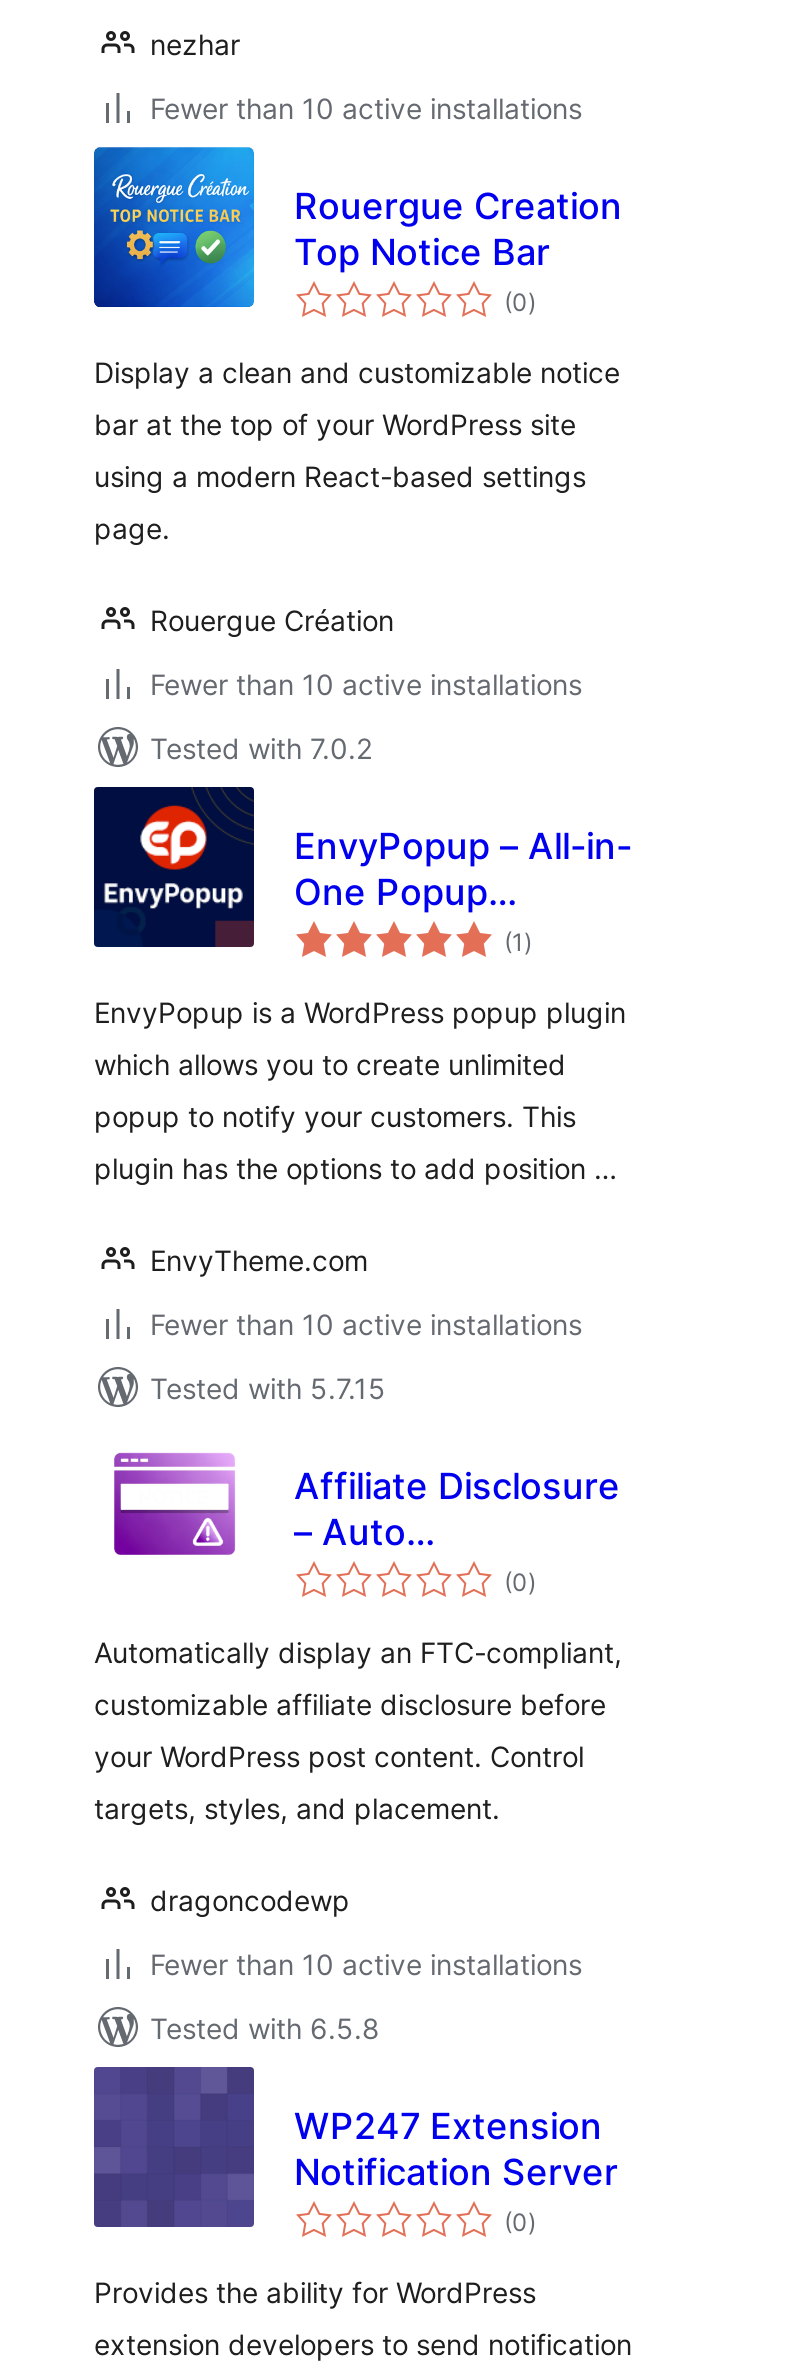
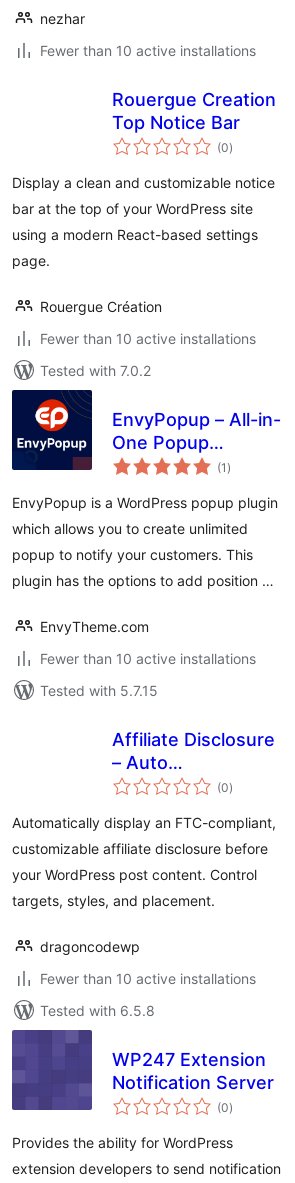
[92,145,256,309] [image] -> none
[112,1451,238,1557] [image] -> none

